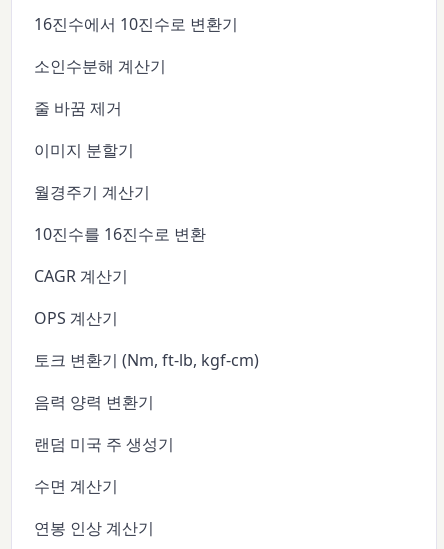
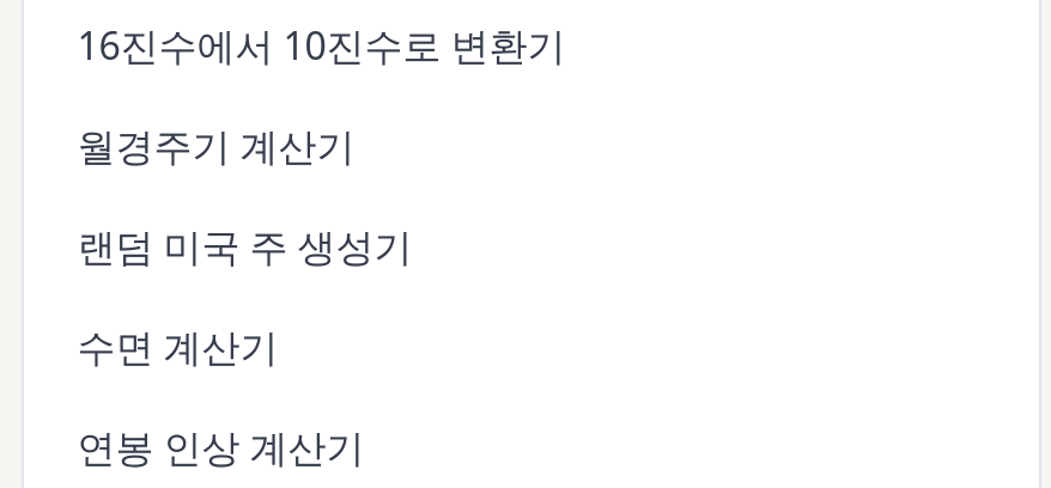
[34,55,166,161] 소인수분해 계산기 | 줄 바꿈 제거 | 이미지 분할기 -> none
[34,223,259,413] 10진수를 16진수로 변환 | CAGR 계산기 | OPS 계산기 | 토크 변환기 (Nm, ft-lb, kgf-cm) | 음력 양력 변환기 -> none

